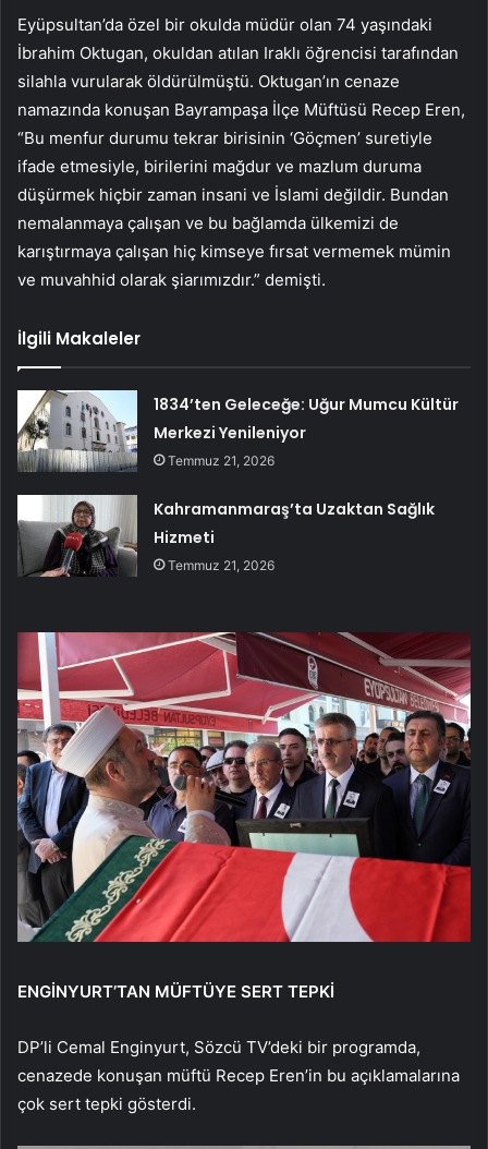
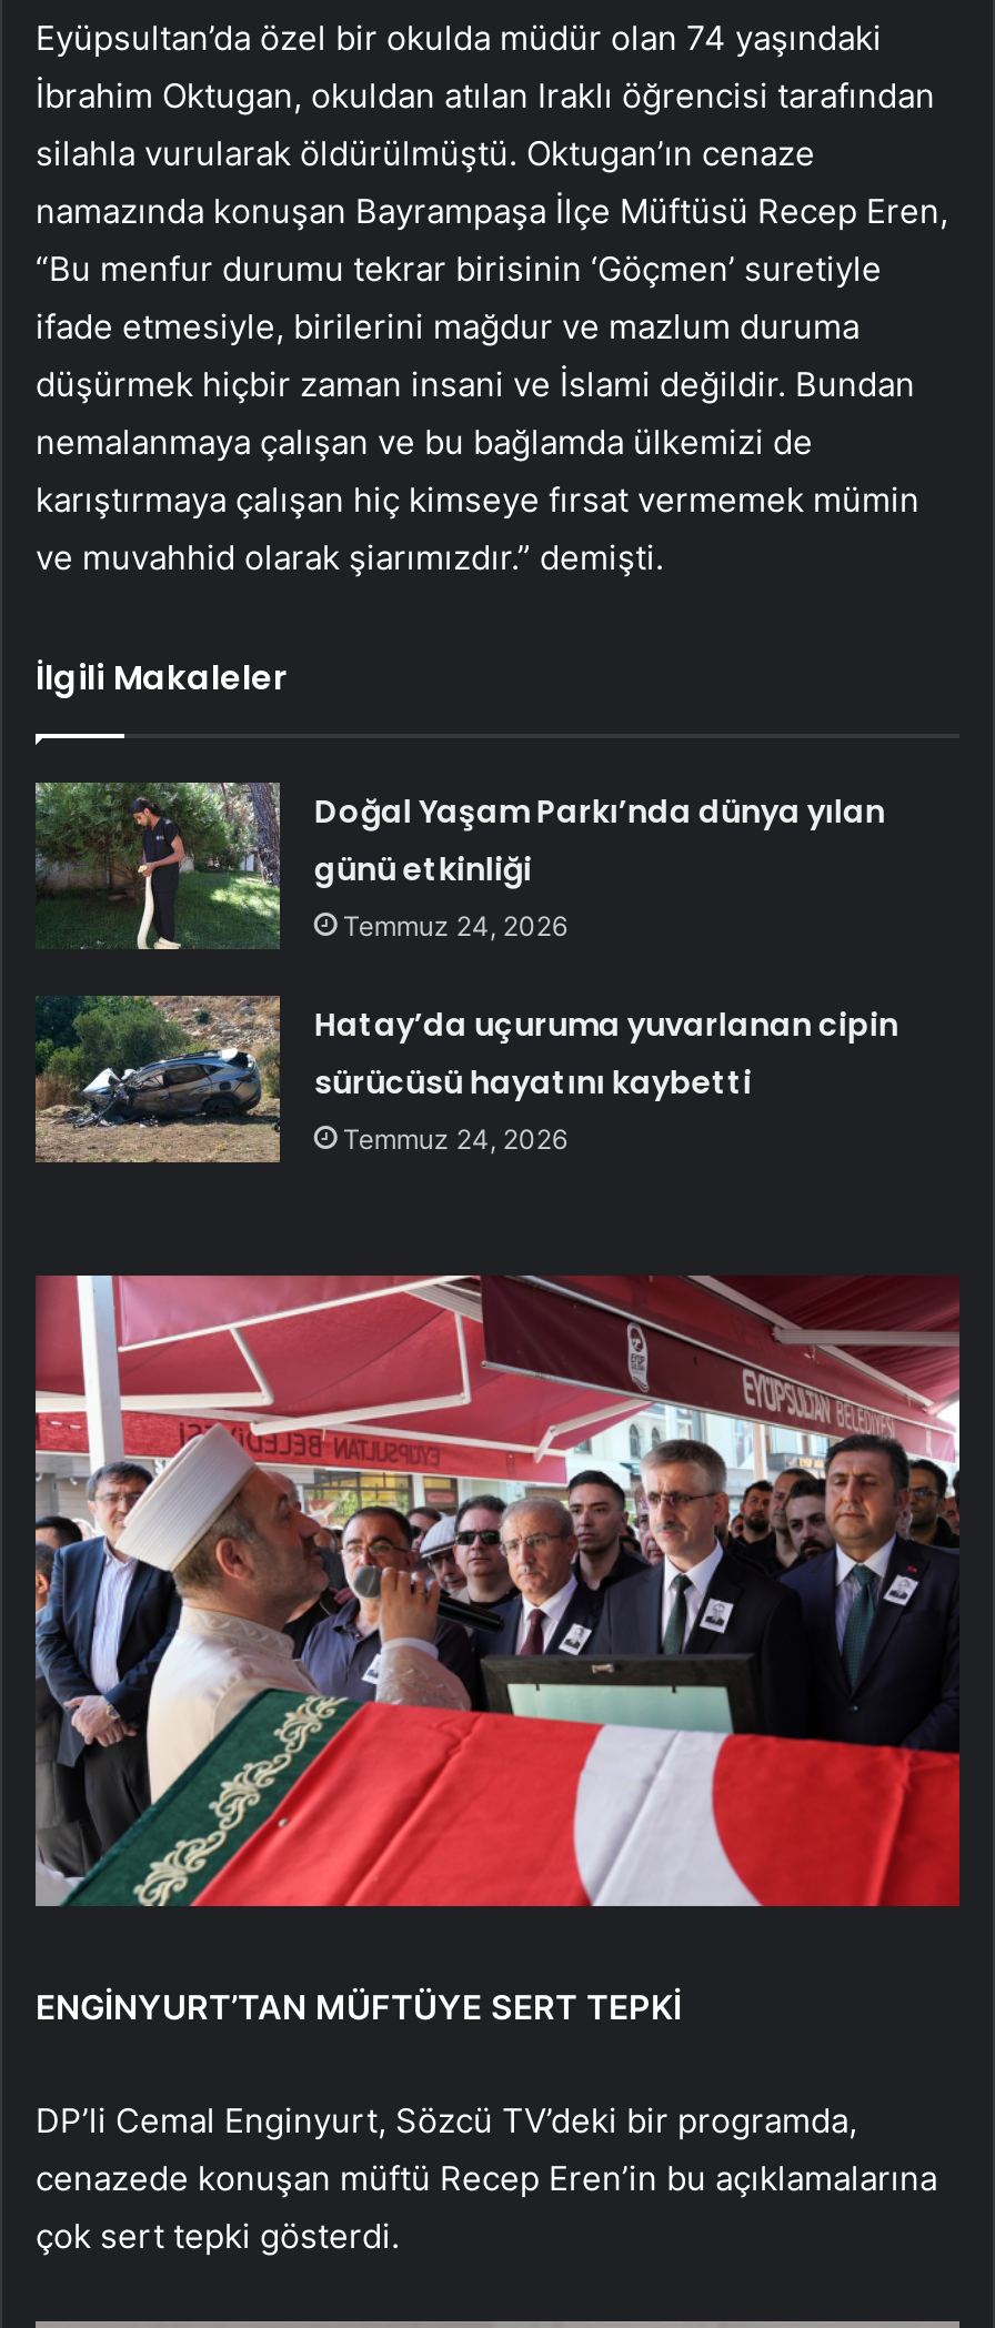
[16,389,459,472] [image] | 1834’ten Geleceğe: Uğur Mumcu Kültür | Merkezi Yenileniyor | Temmuz 21, 2026 -> [33,780,885,949] [image] | Doğal Yaşam Parkı’nda dünya yılan | günü etkinliği | Temmuz 24, 2026
[16,494,435,577] [image] | Kahramanmaraş’ta Uzaktan Sağlık | Hizmeti | Temmuz 21, 2026 -> [36,994,898,1165] [image] | Hatay’da uçuruma yuvarlanan cipin | sürücüsü hayatını kaybetti | Temmuz 24, 2026

